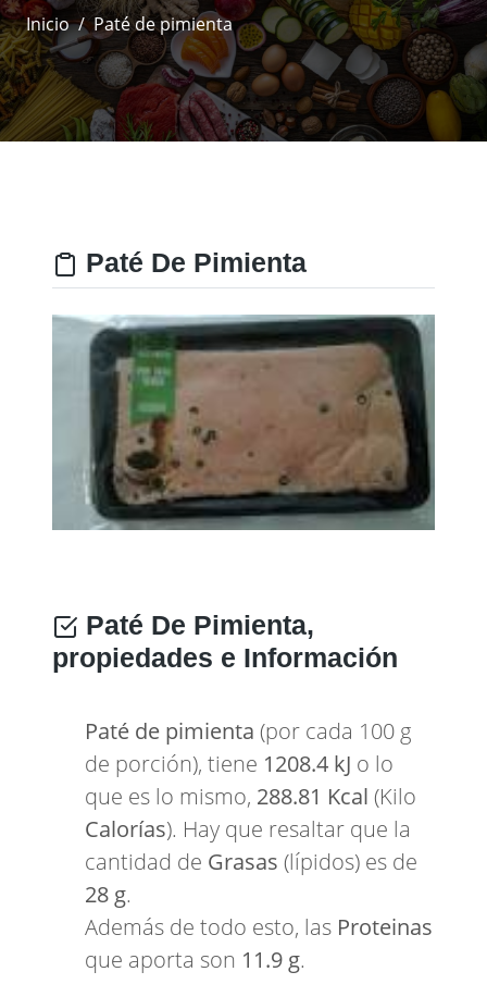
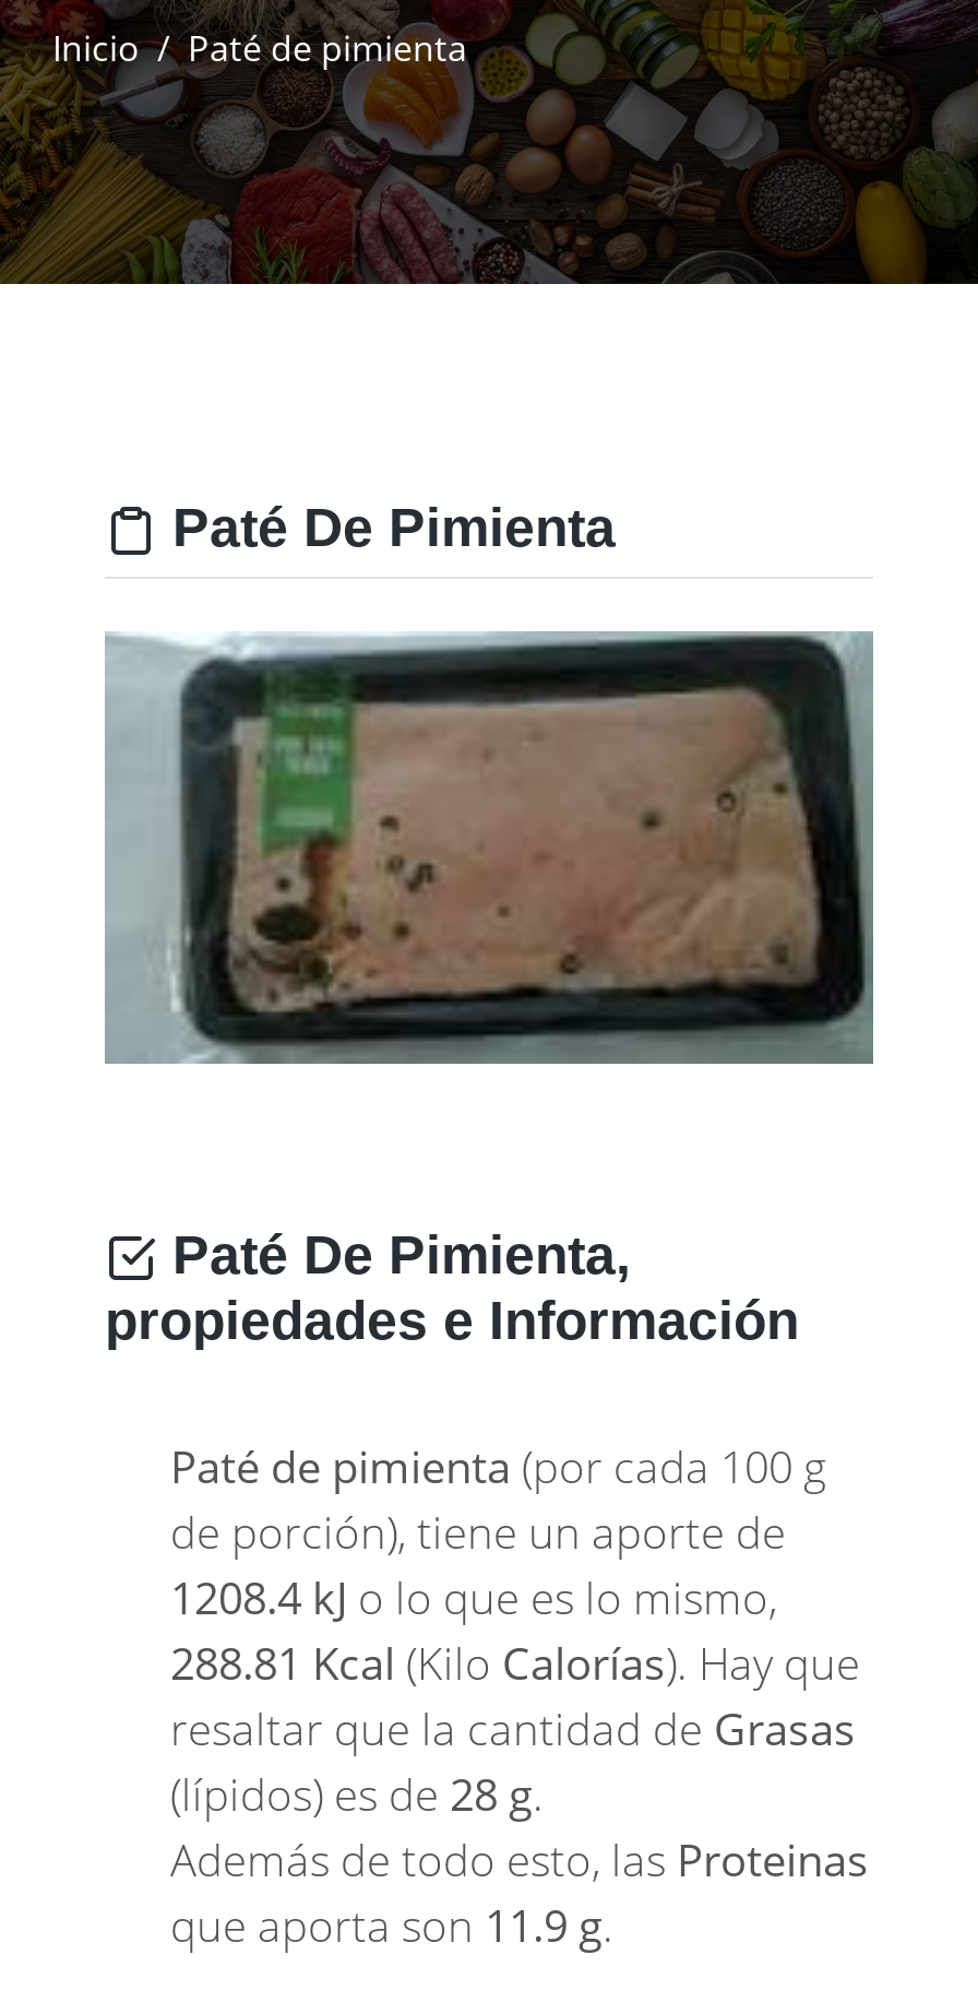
[85,749,417,909] de porción), tiene 1208.4 kJ o lo | que es lo mismo, 288.81 Kcal (Kilo | Calorías). Hay que resaltar que la | cantidad de Grasas (lípidos) es de | 28 g. -> [170,1502,860,1823] de porción), tiene un aporte de | 1208.4 kJ o lo que es lo mismo, | 288.81 Kcal (Kilo Calorías). Hay que | resaltar que la cantidad de Grasas | (lípidos) es de 28 g.

